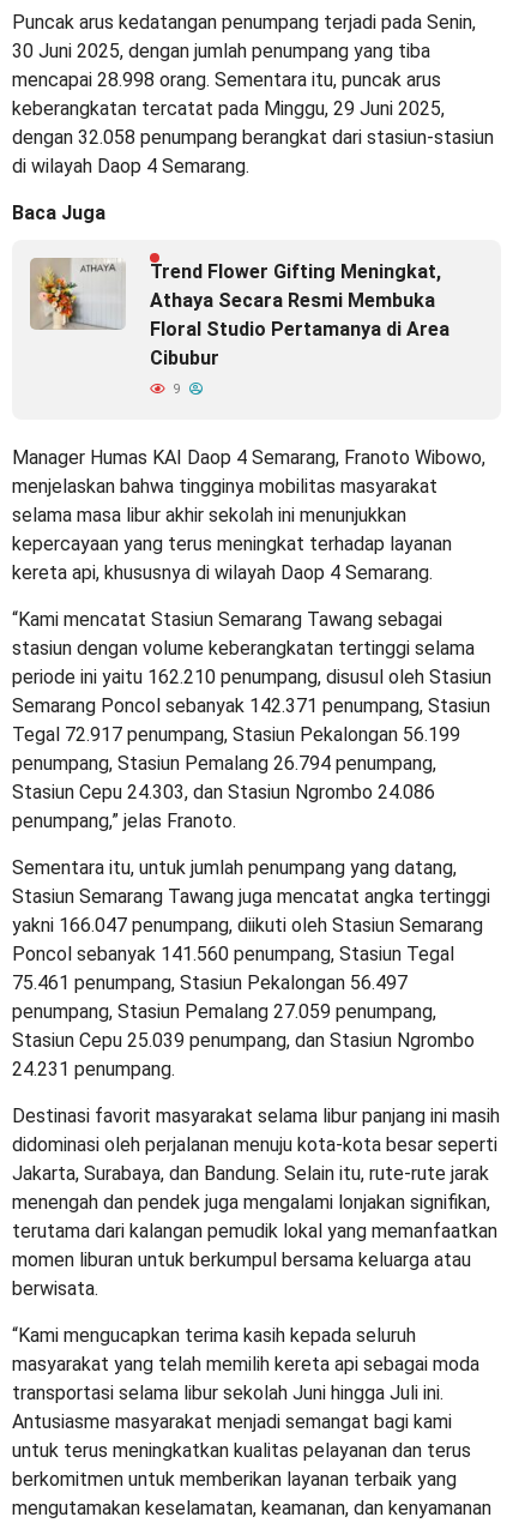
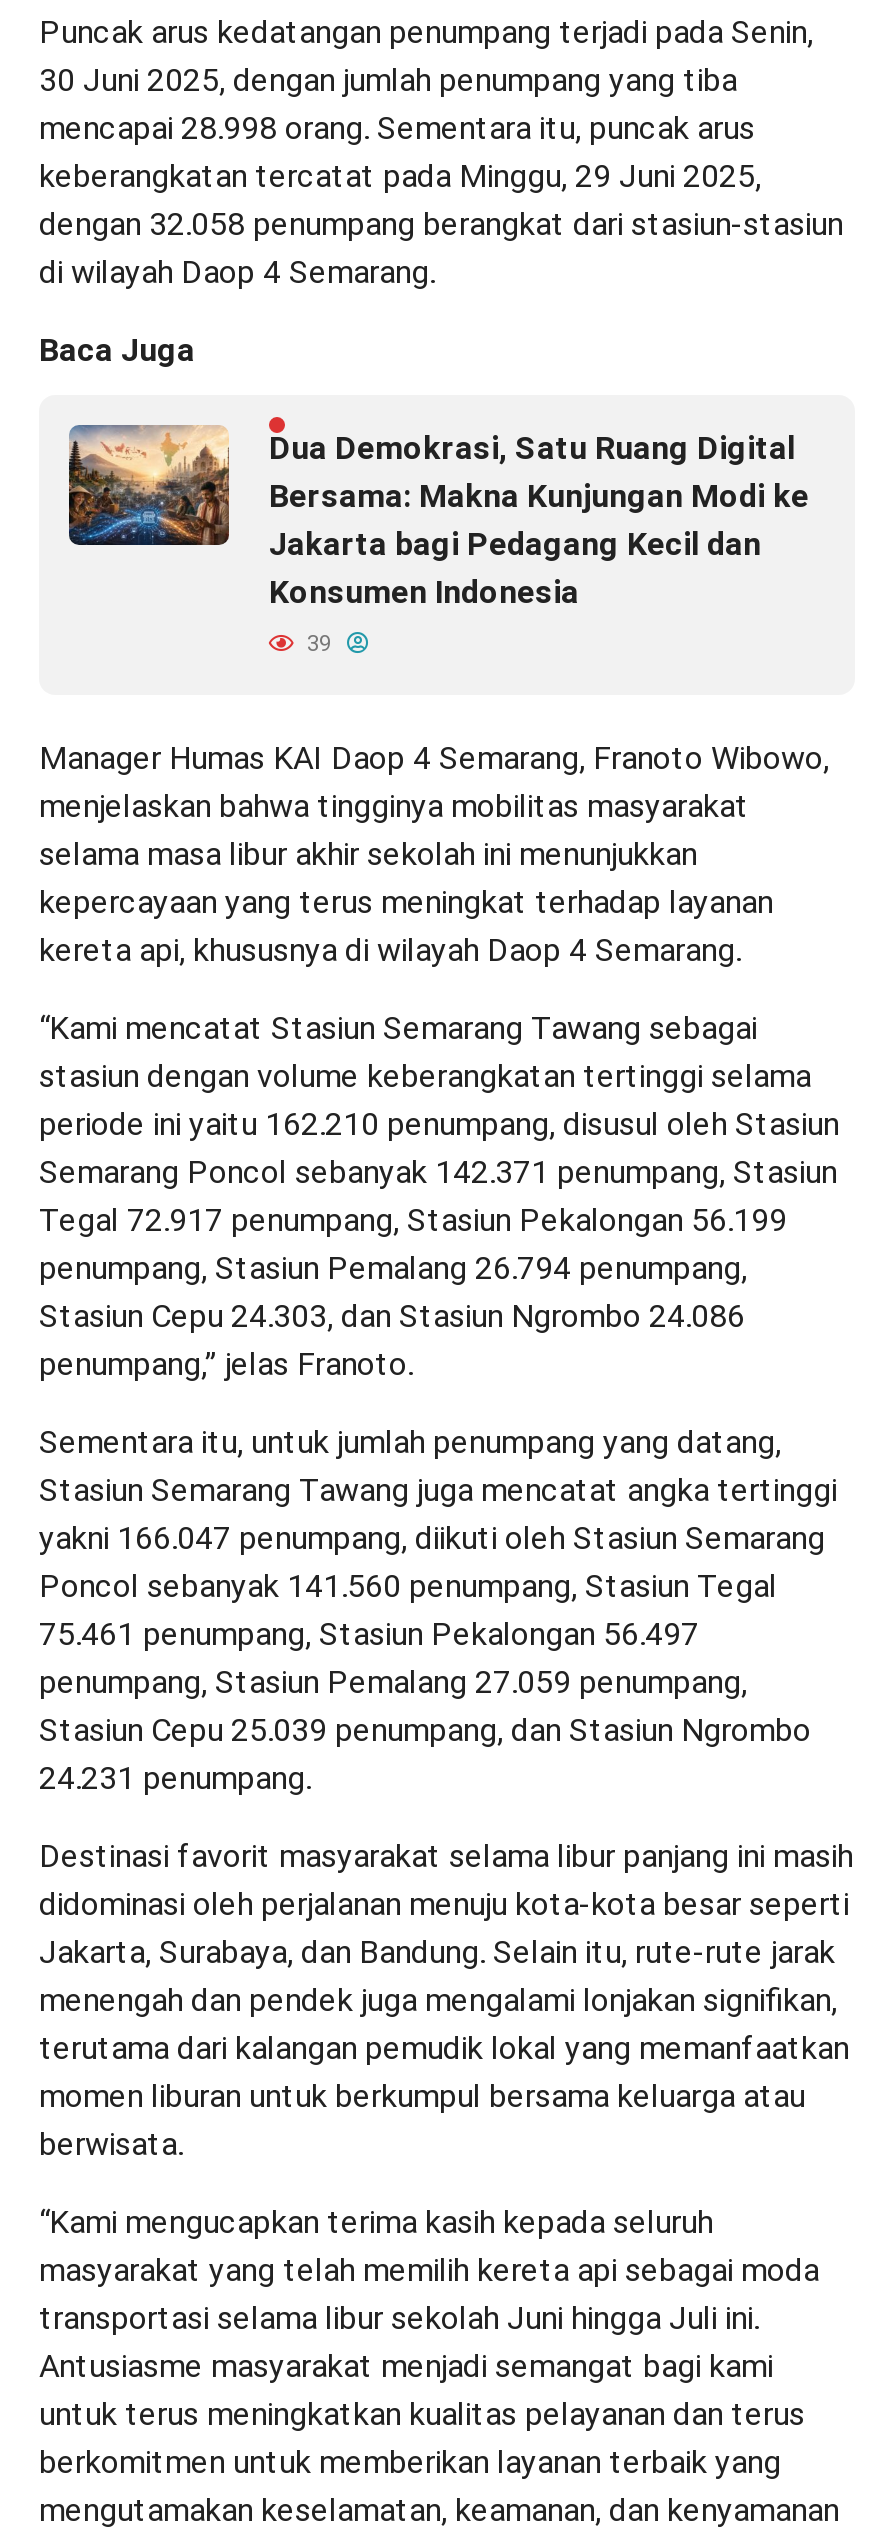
[30,257,449,369] [image] | Trend Flower Gifting Meningkat, | Athaya Secara Resmi Membuka | Floral Studio Pertamanya di Area | Cibubur -> [67,423,809,610] [image] | Dua Demokrasi, Satu Ruang Digital | Bersama: Makna Kunjungan Modi ke | Jakarta bagi Pedagang Kecil dan | Konsumen Indonesia
[169,381,180,397] 9 -> [301,630,331,656] 39

